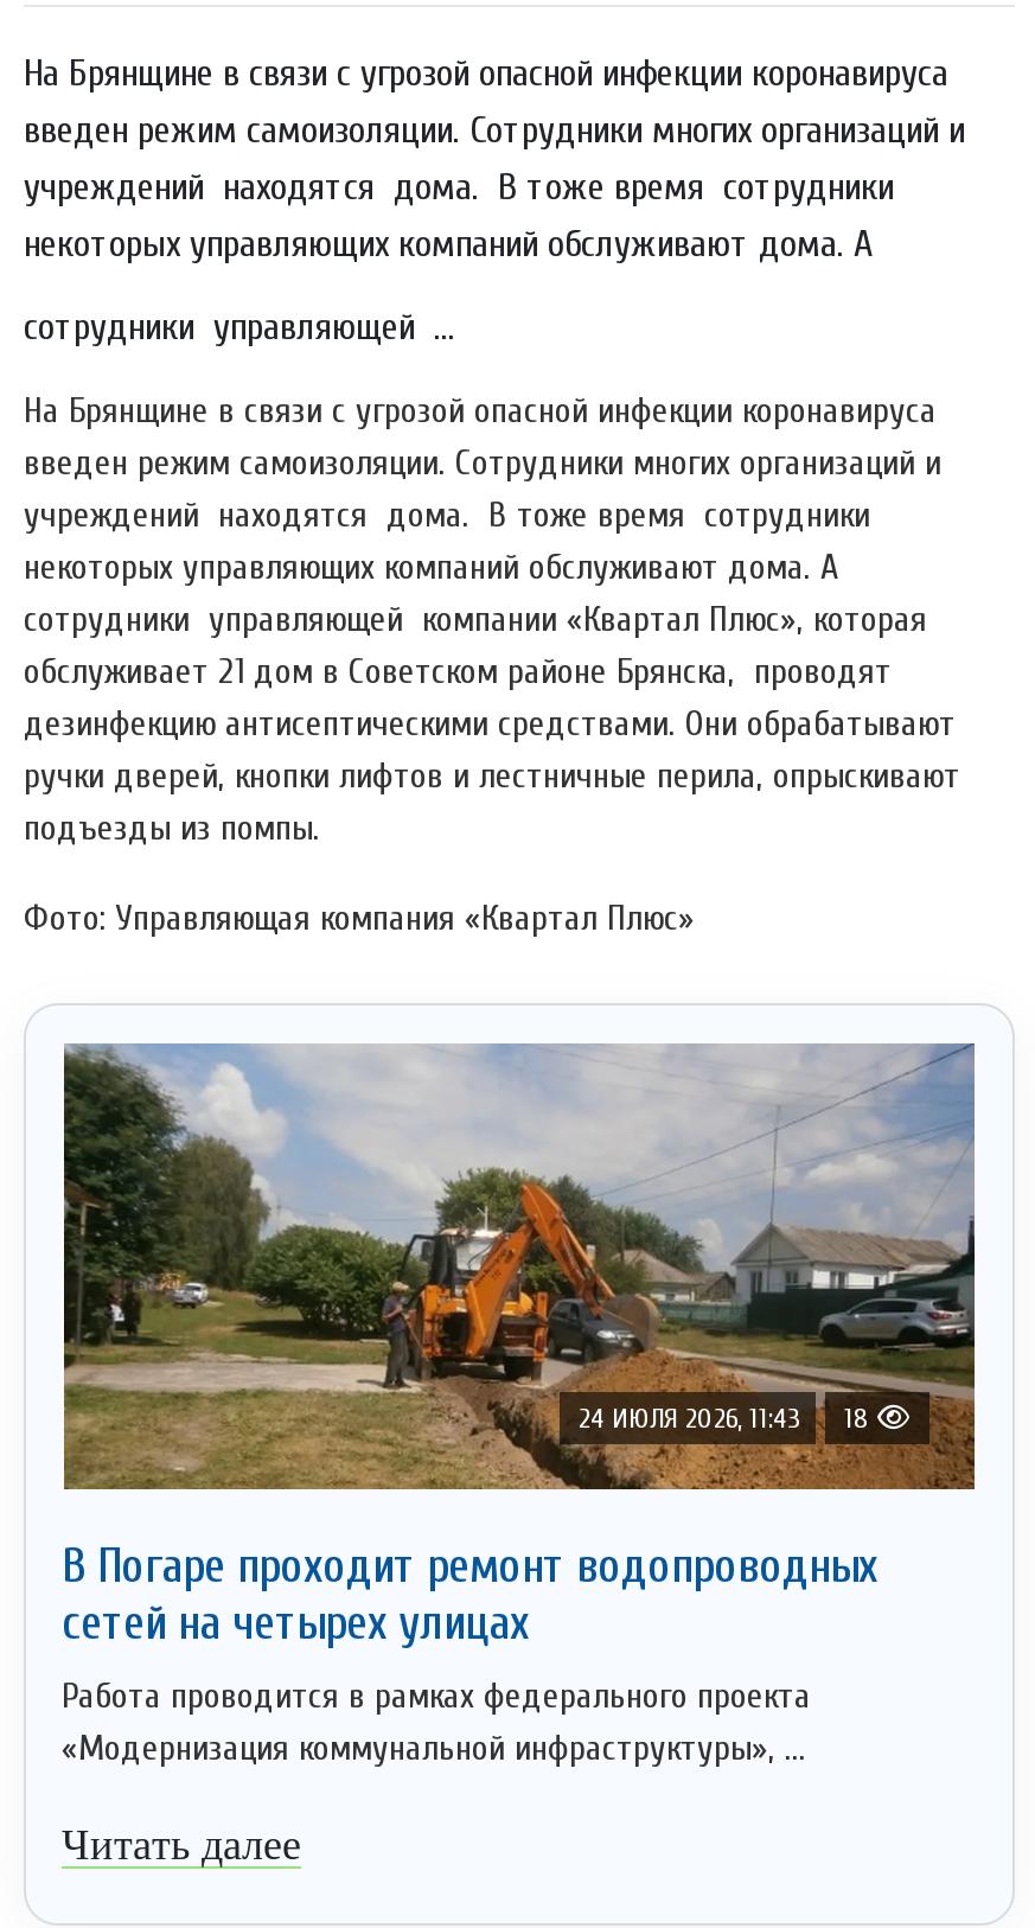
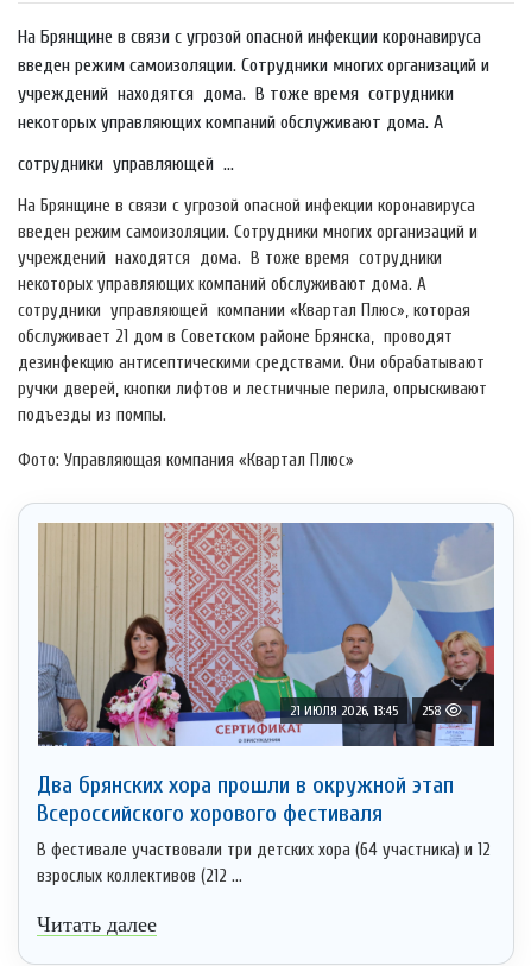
[62,1043,977,1492] [image] | 24 ИЮЛЯ 2026, 11:43 | 18 -> [37,523,495,747] [image] | 21 ИЮЛЯ 2026, 13:45 | 258
[62,1538,877,1650] В Погаре проходит ремонт водопроводных | сетей на четырех улицах -> [37,771,454,827] Два брянских хора прошли в окружной этап | Всероссийского хорового фестиваля
[62,1676,811,1768] Работа проводится в рамках федерального проекта | «Модернизация коммунальной инфраструктуры», ... -> [37,840,491,886] В фестивале участвовали три детских хора (64 участника) и 12 | взрослых коллективов (212 ...

